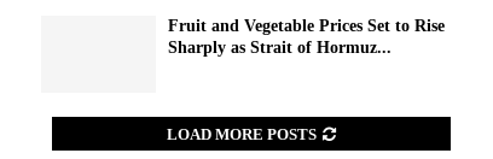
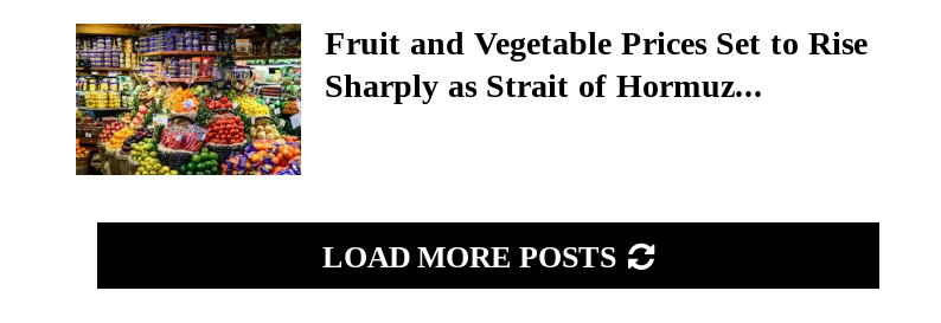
none -> [73,21,303,177] [image]

